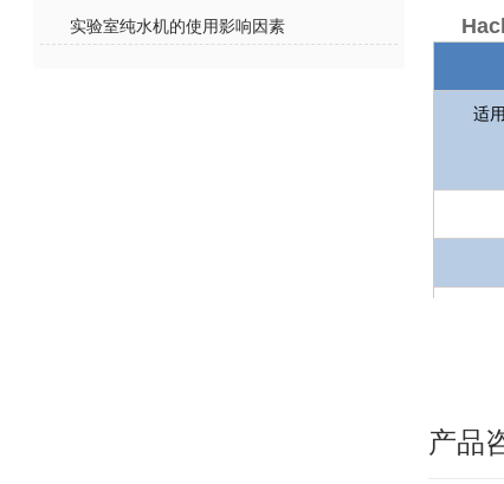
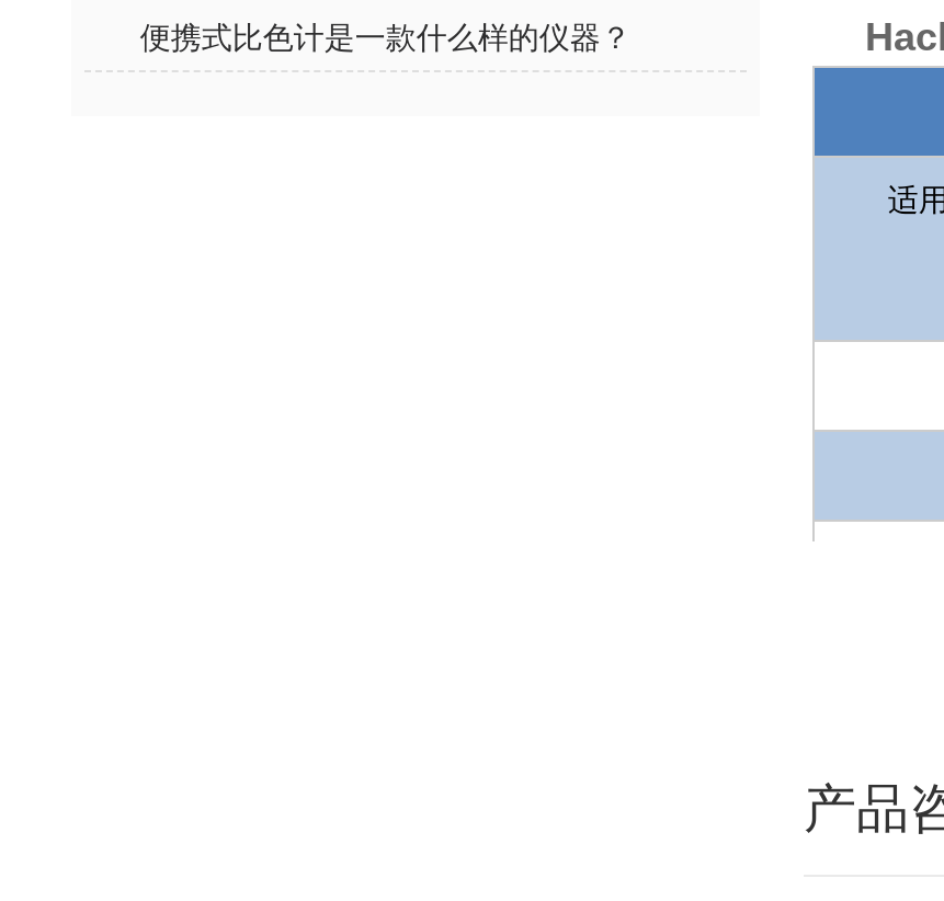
[70,17,286,36] 实验室纯水机的使用影响因素 -> [140,20,631,55] 便携式比色计是一款什么样的仪器？

